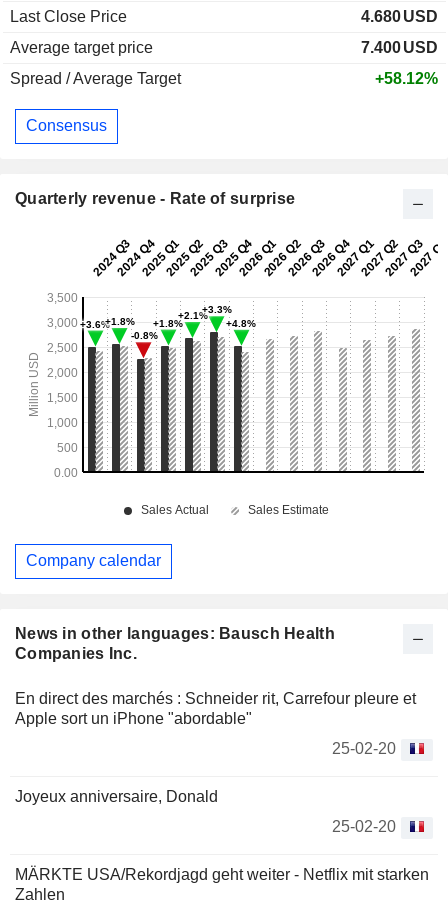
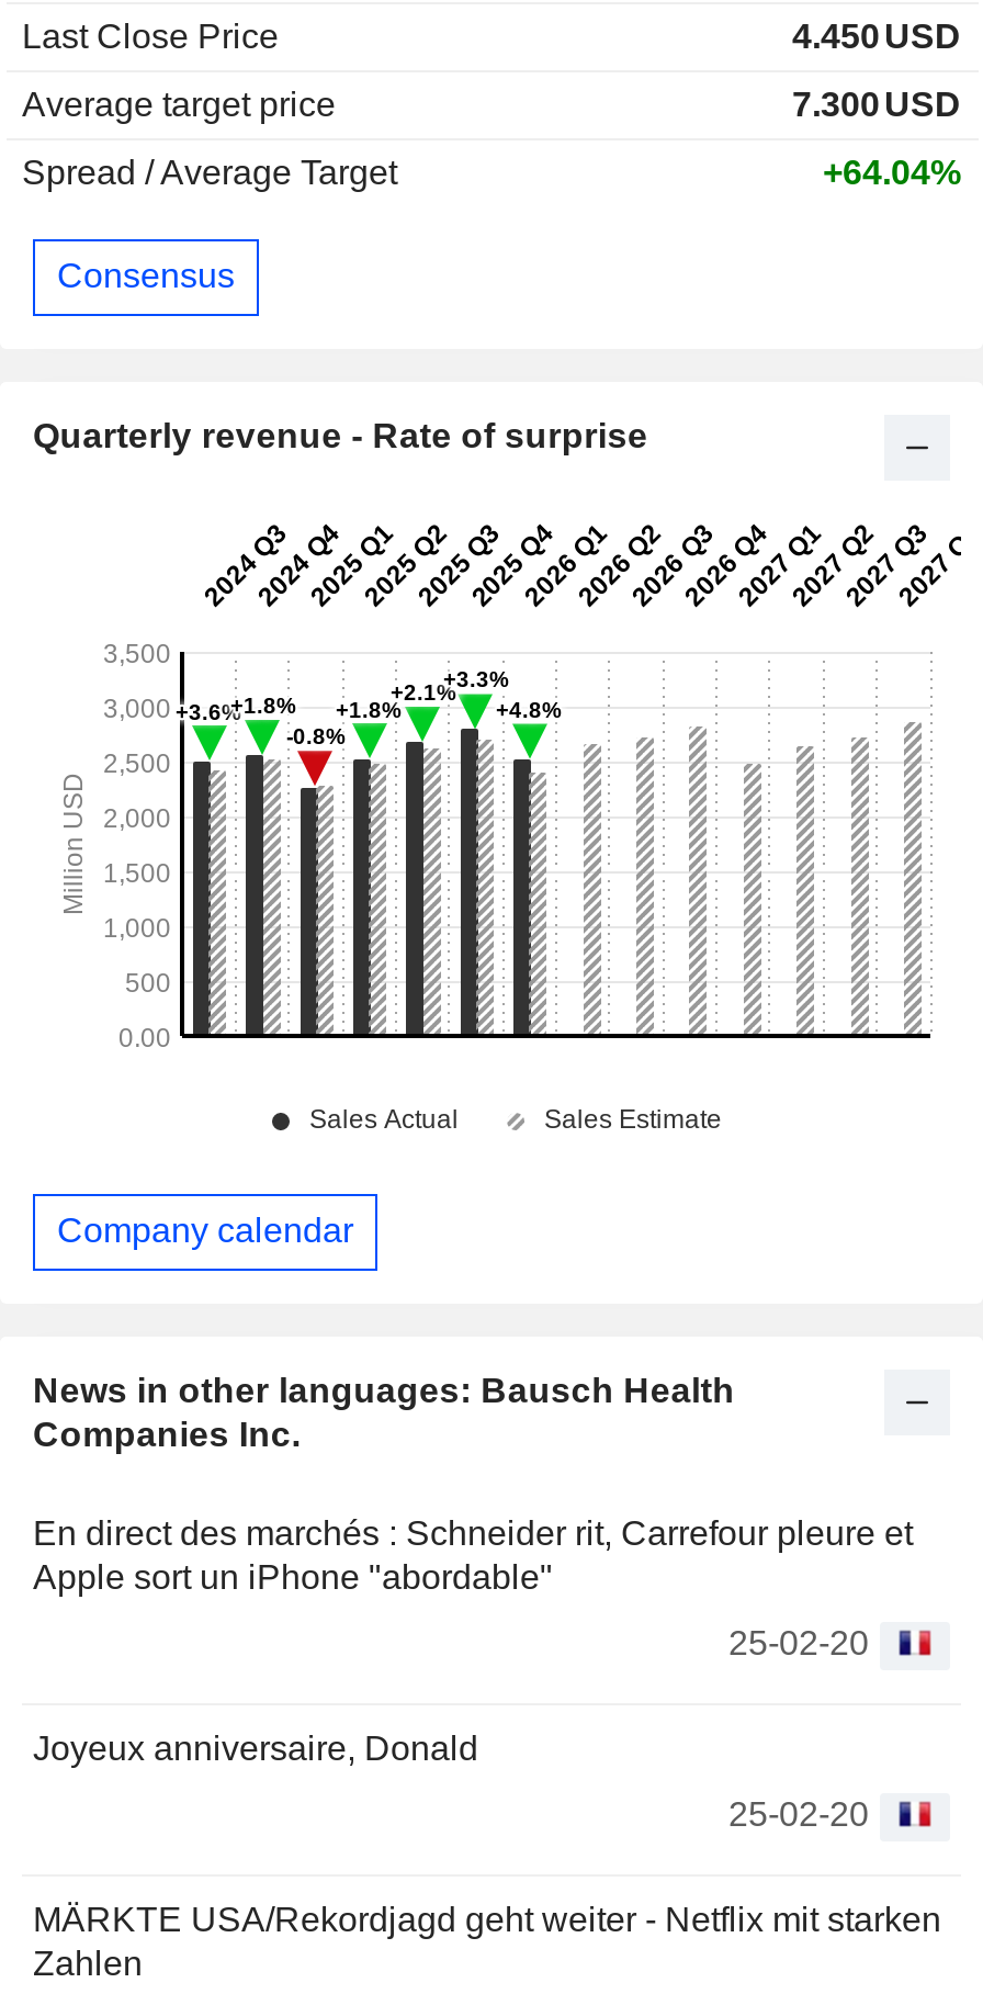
[361,7,438,24] 4.680 USD -> [792,16,961,54] 4.450 USD
[361,38,438,55] 7.400 USD -> [792,85,961,122] 7.300 USD
[375,69,438,86] +58.12% -> [823,153,961,190] +64.04%

